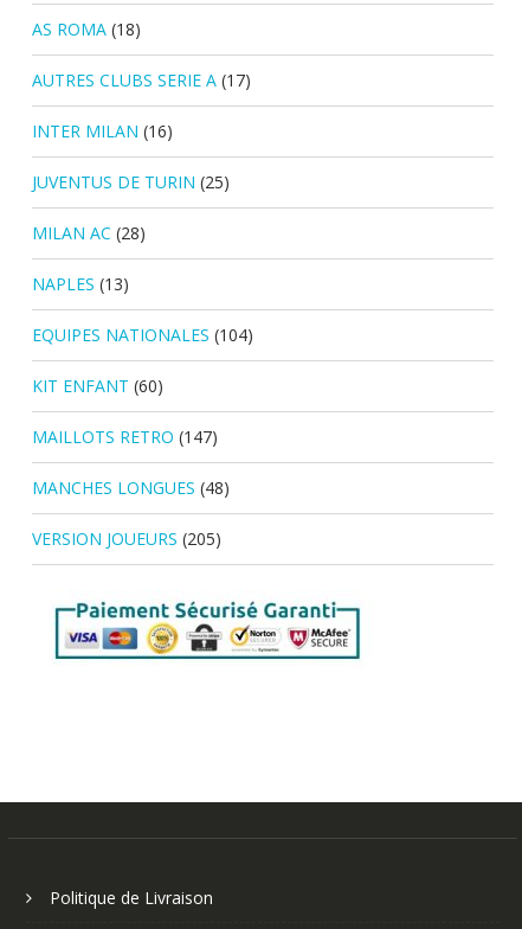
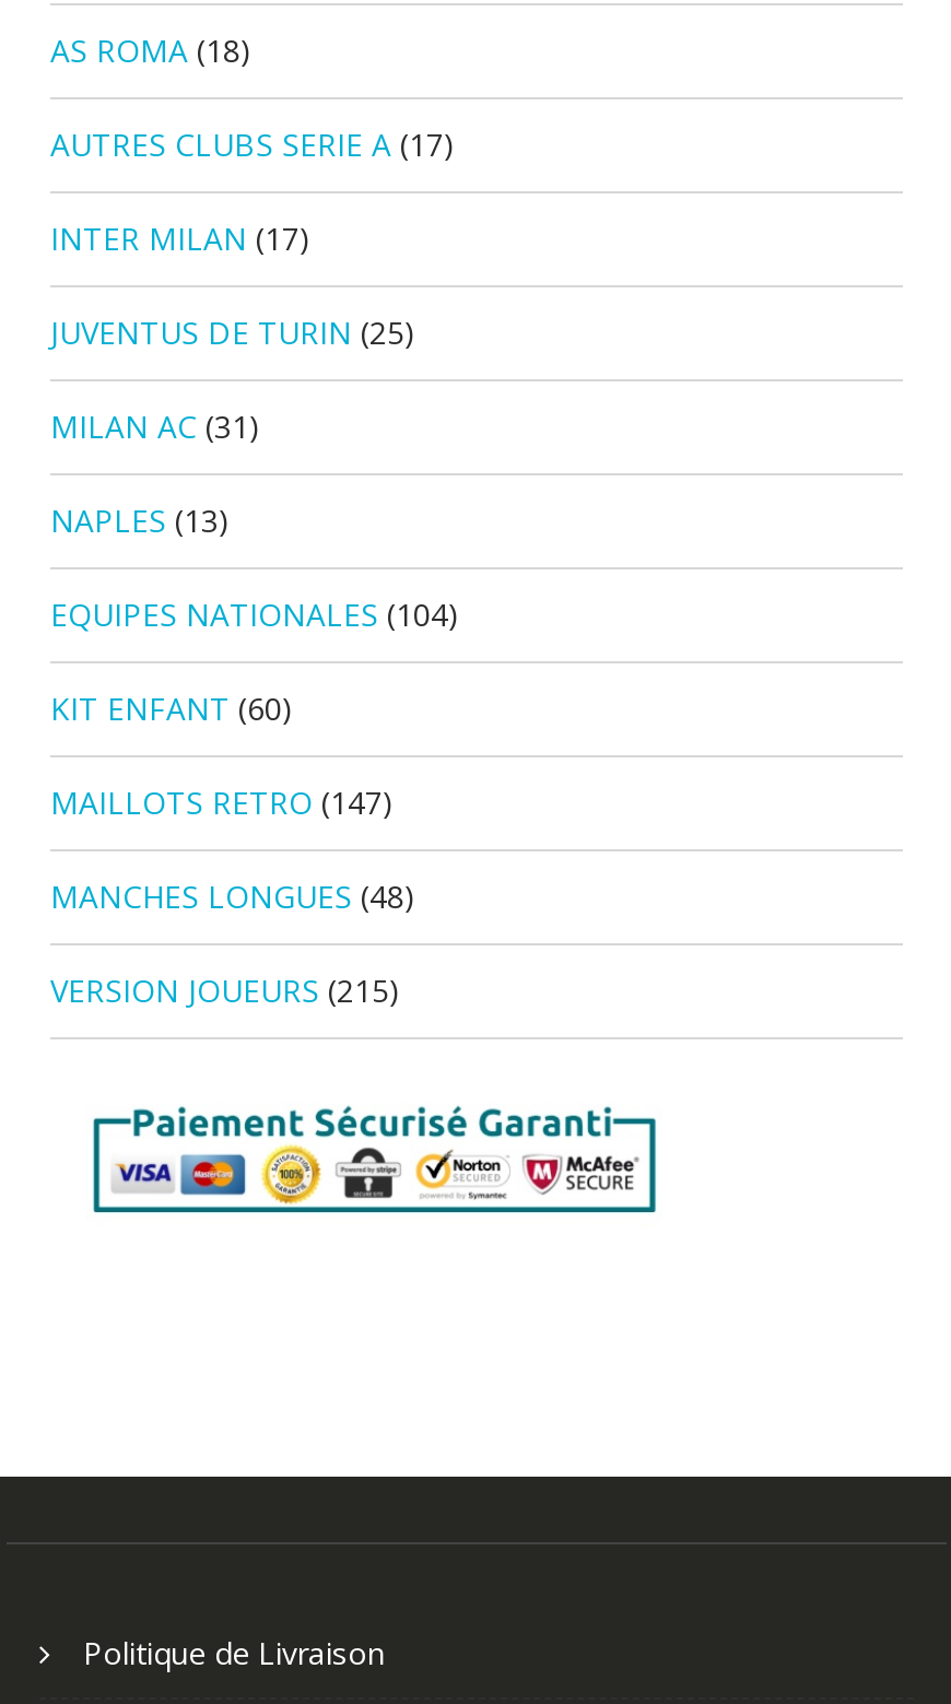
[32,119,173,142] INTER MILAN (16) -> [50,217,310,258] INTER MILAN (17)
[32,221,146,244] MILAN AC (28) -> [50,405,260,446] MILAN AC (31)
[32,527,221,549] VERSION JOUEURS (205) -> [50,969,400,1010] VERSION JOUEURS (215)

